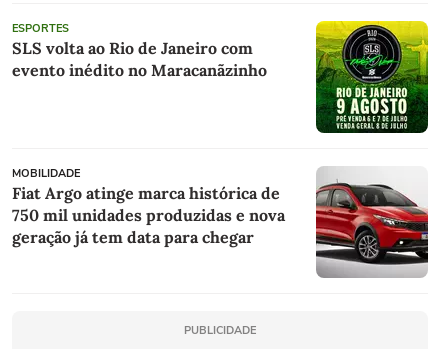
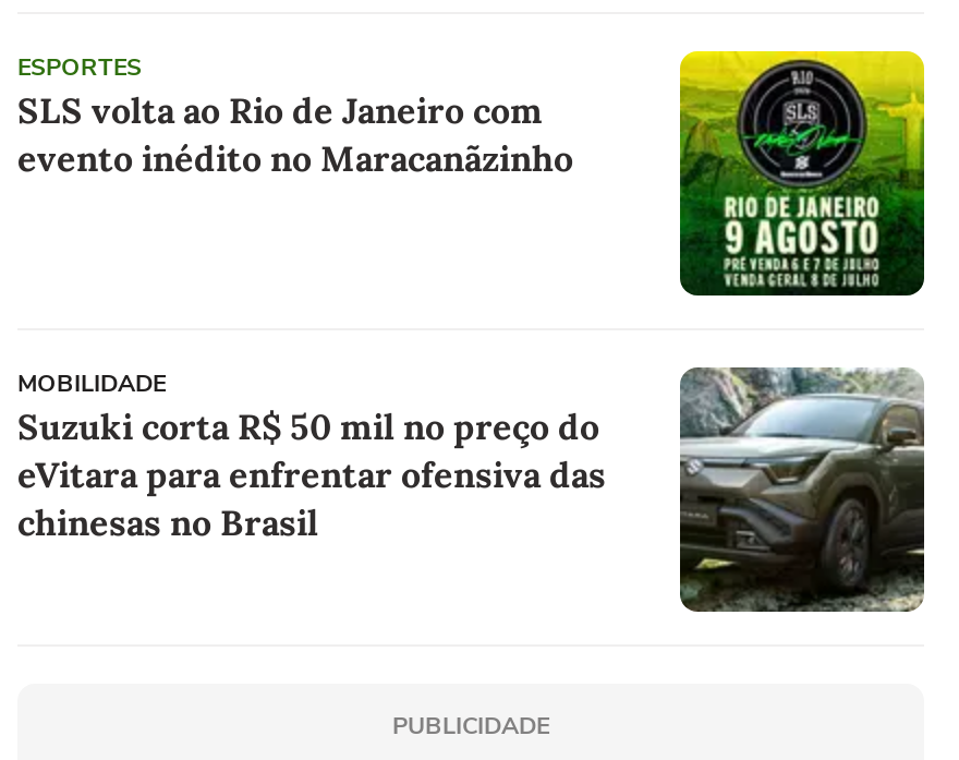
[12,166,429,277] [image] | Fiat Argo atinge marca histórica de | 750 mil unidades produzidas e nova | geração já tem data para chegar -> [17,365,926,612] [image] | Suzuki corta R$ 50 mil no preço do | eVitara para enfrentar ofensiva das | chinesas no Brasil

